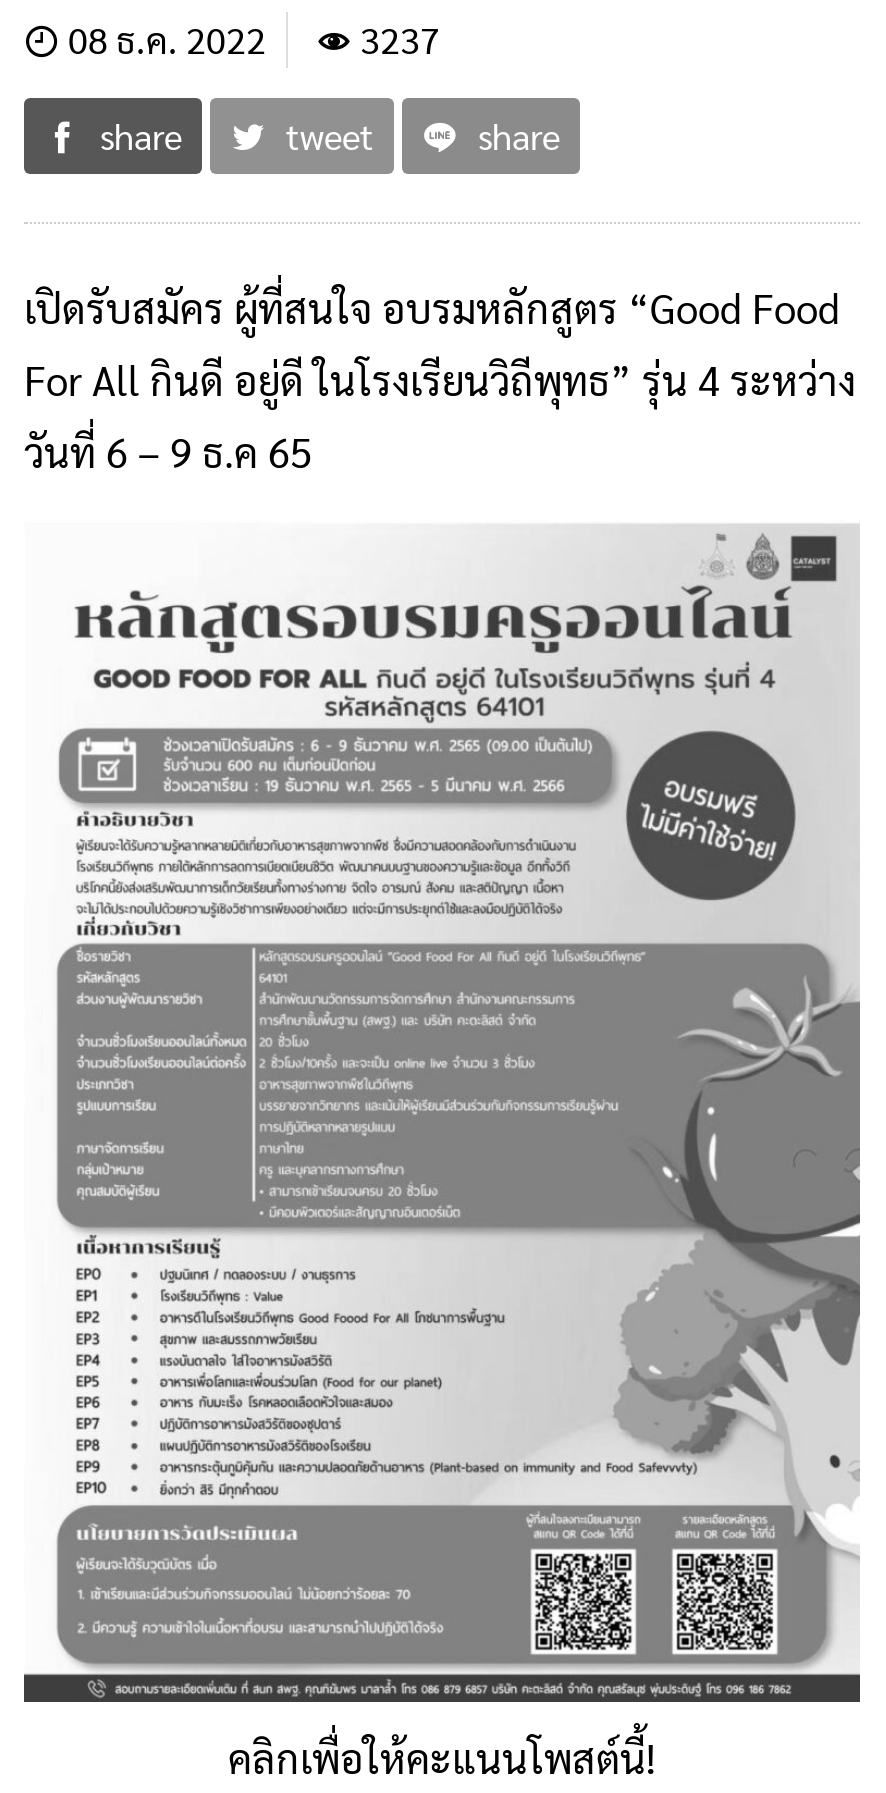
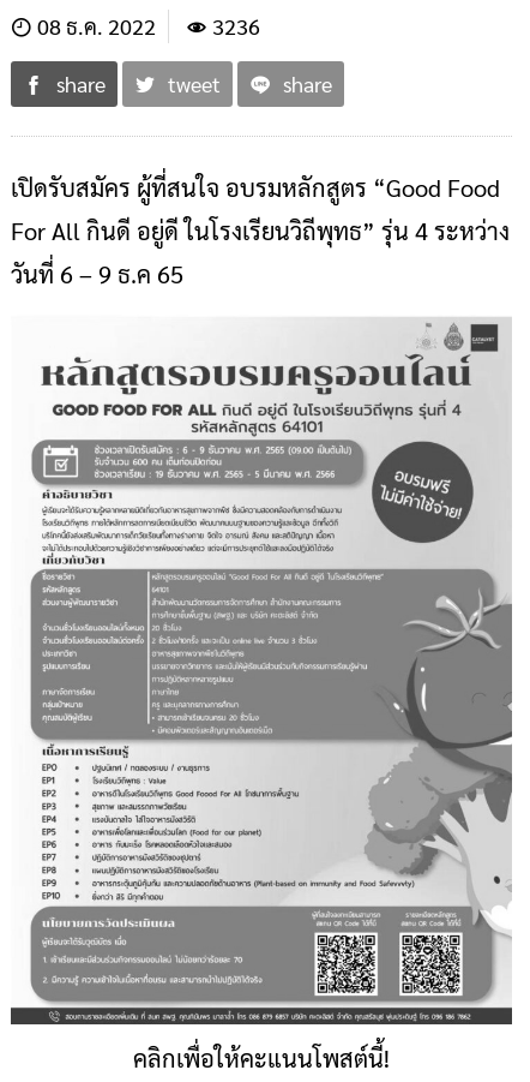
[60,16,440,62] 08 ธ.ค. 2022 3237 -> [32,12,260,40] 08 ธ.ค. 2022 3236

